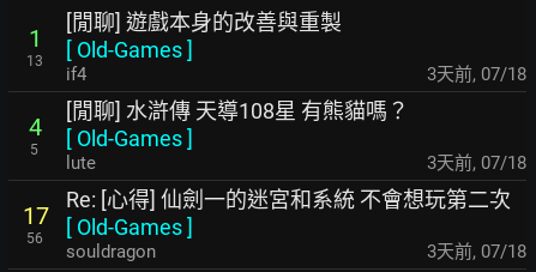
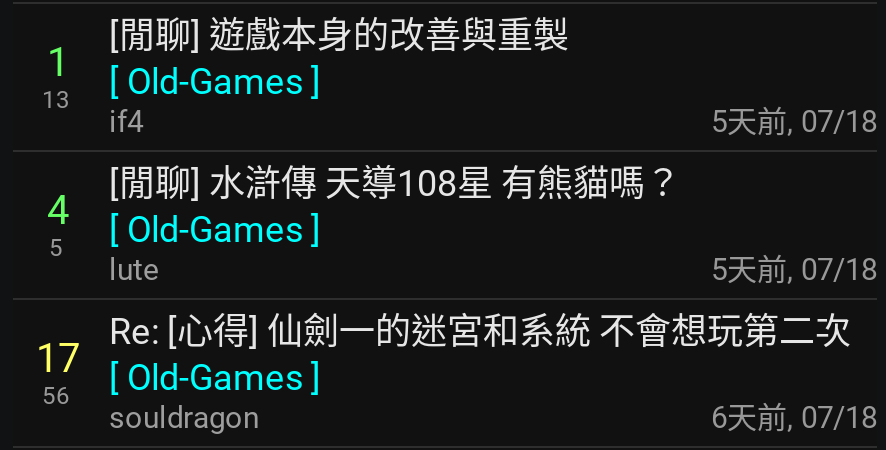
[427,63,526,84] 3天前, 07/18 -> [711,103,877,139] 5天前, 07/18
[427,152,526,173] 3天前, 07/18 -> [711,251,877,287] 5天前, 07/18
[427,240,526,262] 3天前, 07/18 -> [711,399,877,435] 6天前, 07/18

